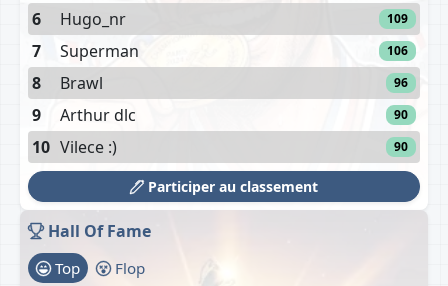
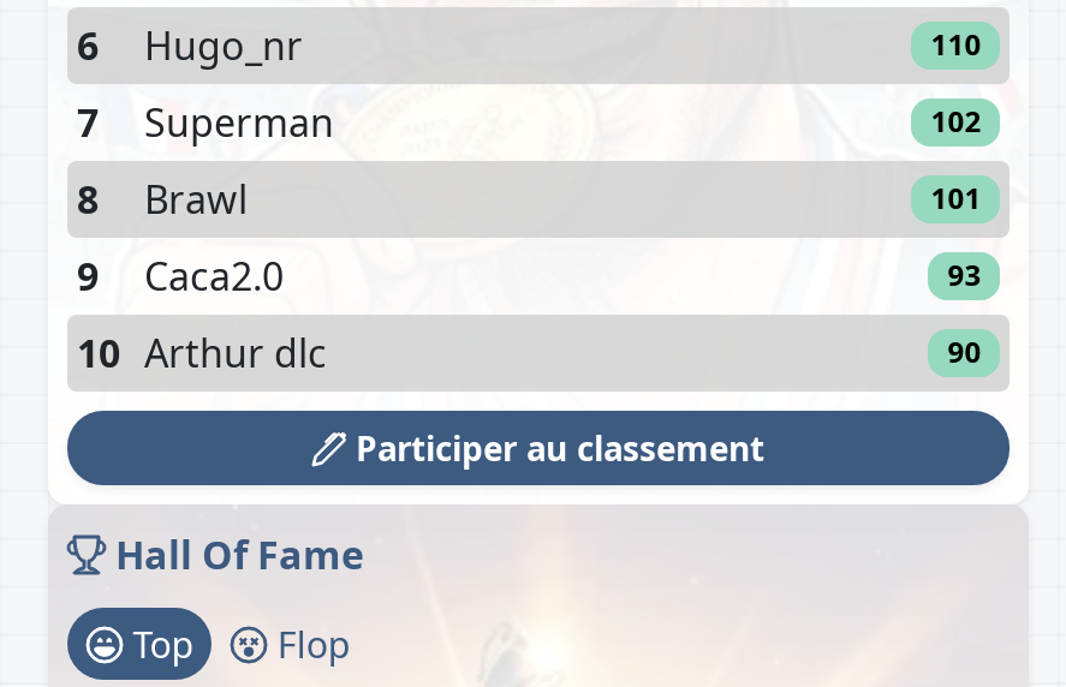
[387,10,408,27] 109 -> [931,24,981,65] 110
[387,42,408,59] 106 -> [931,101,981,142] 102
[394,74,408,91] 96 -> [931,178,981,219] 101
[60,104,408,126] Arthur dlc | 90 -> [144,250,981,303] Caca2.0 | 93
[32,136,117,158] 10 Vilece :) -> [77,327,327,380] 10 Arthur dlc

